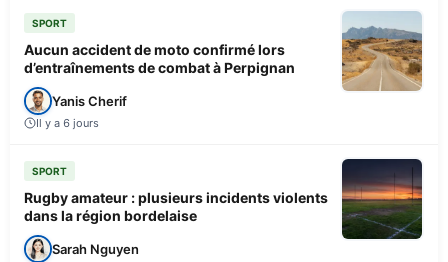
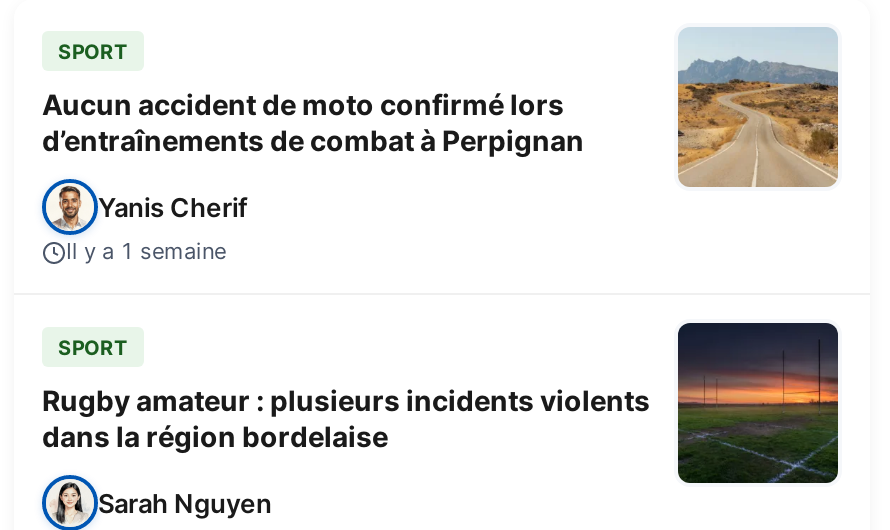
[36,116,99,130] Il y a 6 jours -> [66,237,226,265] Il y a 1 semaine

